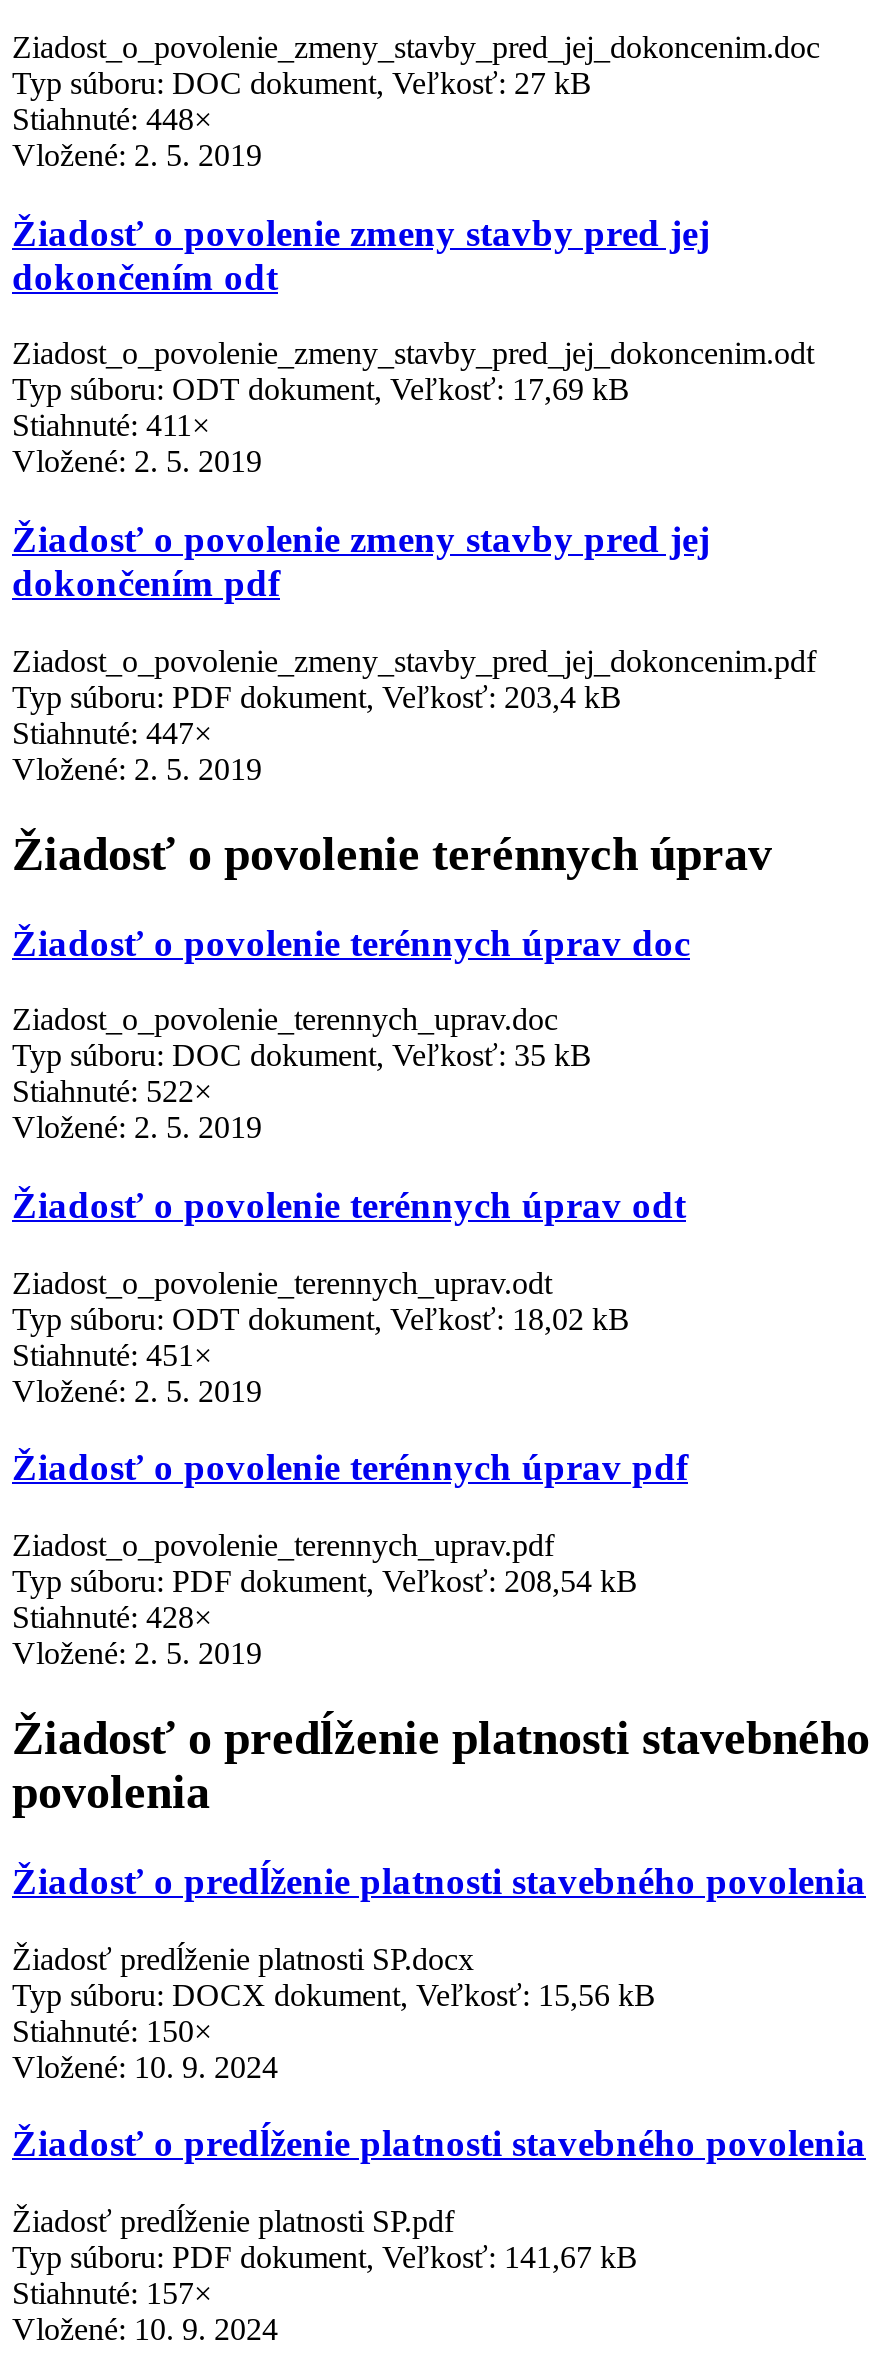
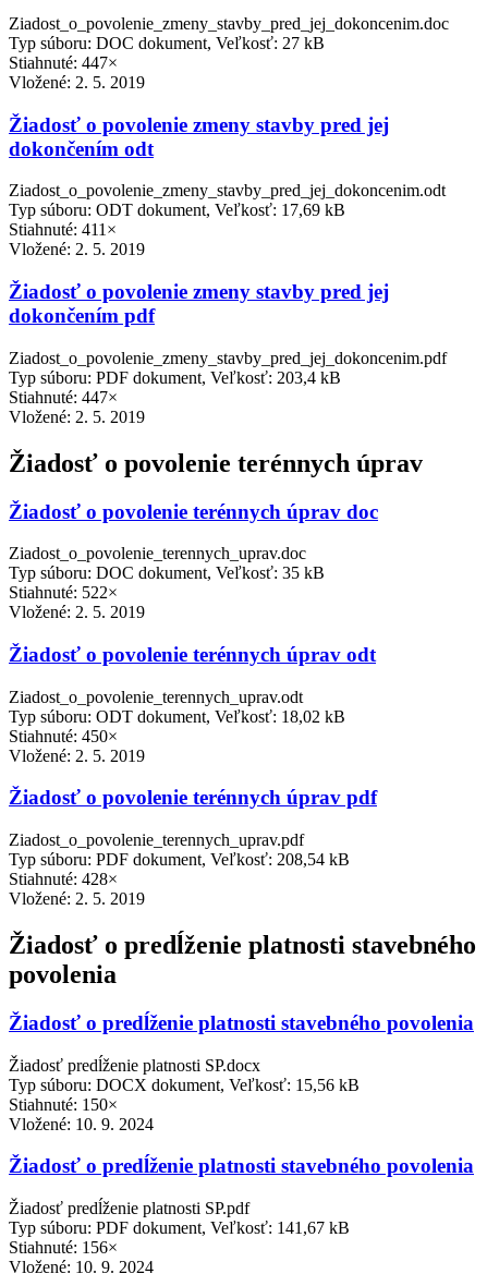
[12,102,212,136] Stiahnuté: 448× -> [9,53,118,72] Stiahnuté: 447×
[12,1337,212,1371] Stiahnuté: 451× -> [9,727,118,745] Stiahnuté: 450×
[12,2276,212,2310] Stiahnuté: 157× -> [9,1238,118,1257] Stiahnuté: 156×

